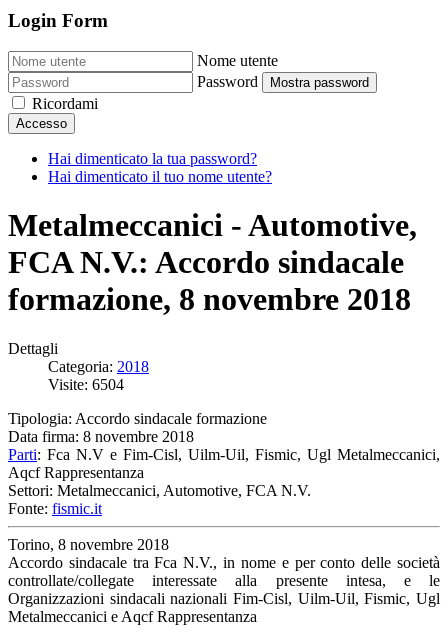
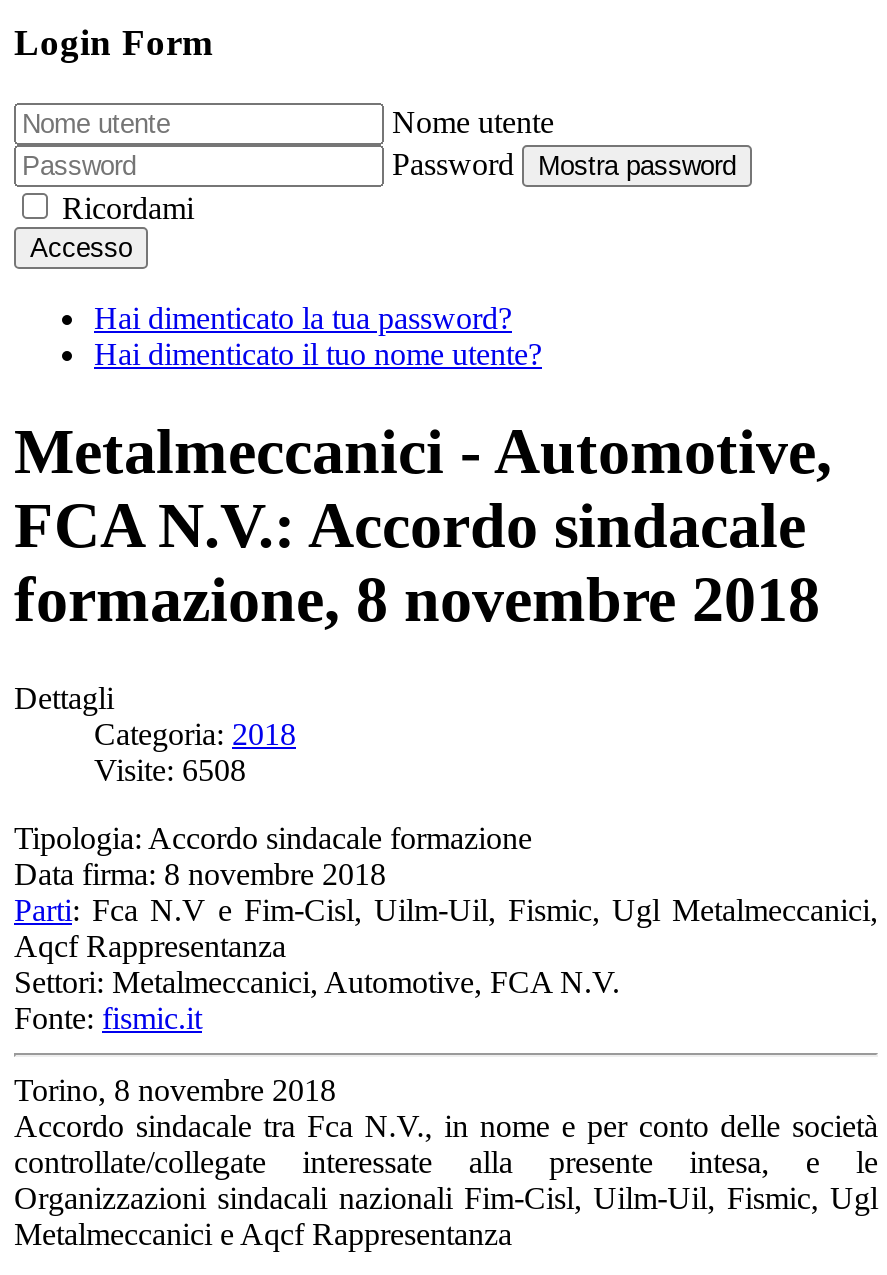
[48,376,124,393] Visite: 6504 -> [94,752,246,786] Visite: 6508

